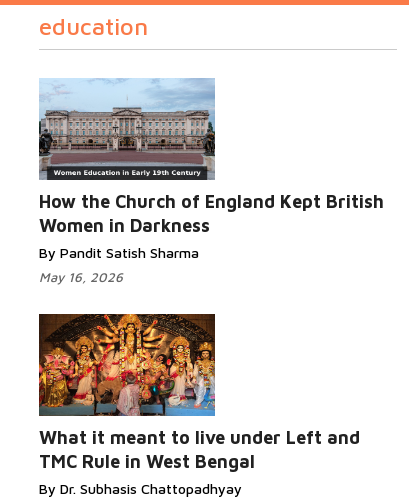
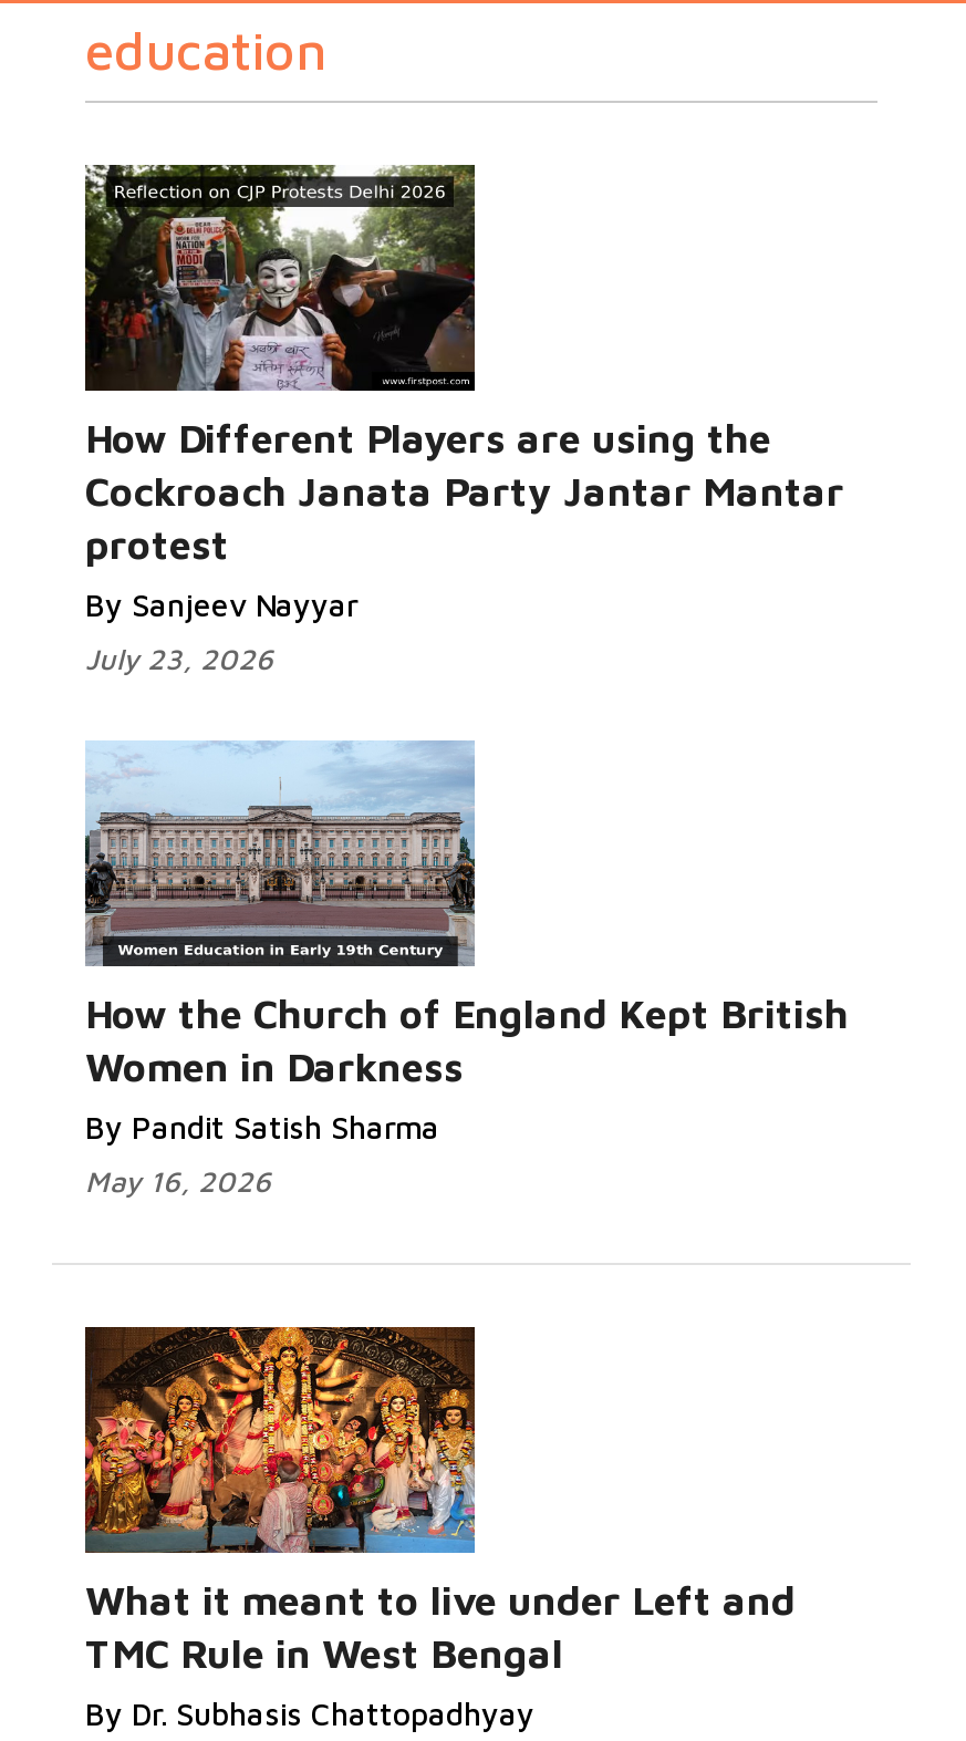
none -> [83,163,844,676] [image] | How Different Players are using the | Cockroach Janata Party Jantar Mantar | protest | By Sanjeev Nayyar | July 23, 2026

